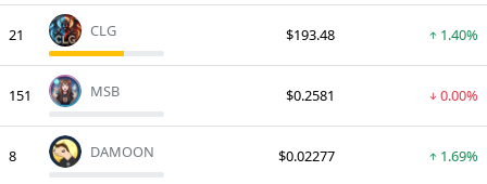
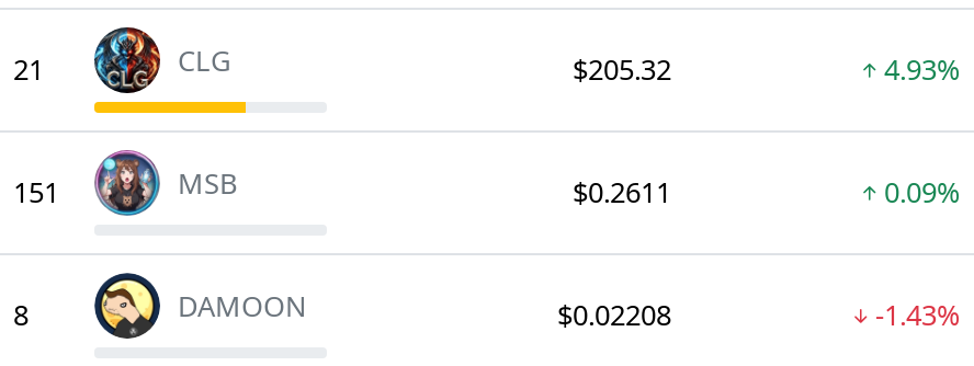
[286,25,335,45] $193.48 -> [573,50,671,90] $205.32
[440,25,478,45] 1.40% -> [884,50,961,90] 4.93%
[286,86,335,105] $0.2581 -> [573,173,671,212] $0.2611
[440,86,478,105] 0.00% -> [884,173,961,212] 0.09%
[278,147,335,166] $0.02277 -> [557,296,671,335] $0.02208
[440,147,478,166] 1.69% -> [875,296,961,335] -1.43%

